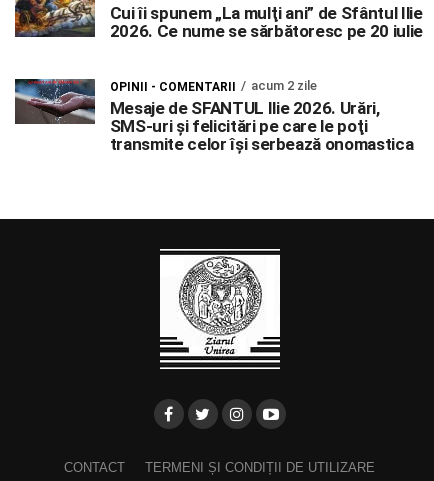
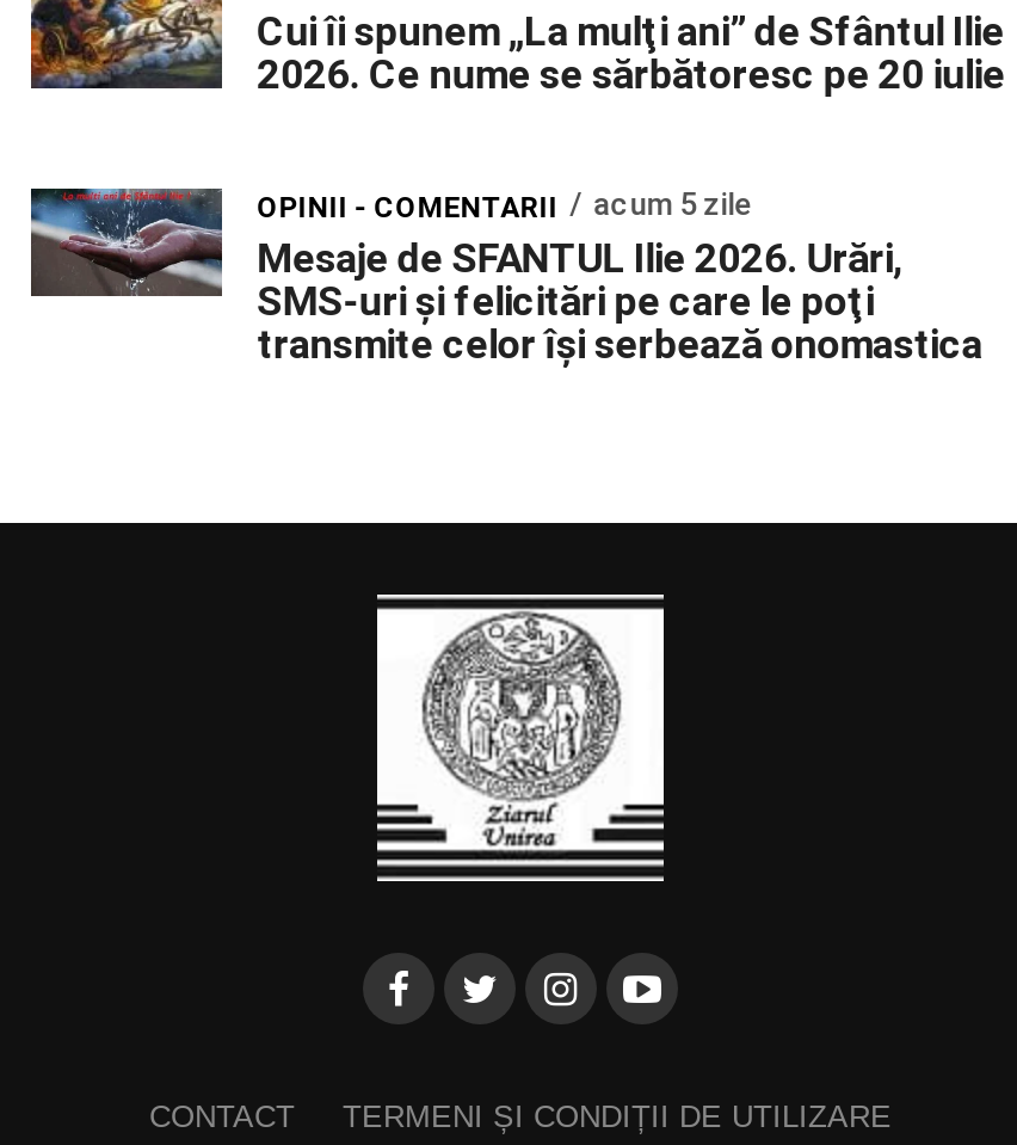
[110,78,317,94] OPINII - COMENTARII acum 2 zile -> [257,186,751,224] OPINII - COMENTARII acum 5 zile

